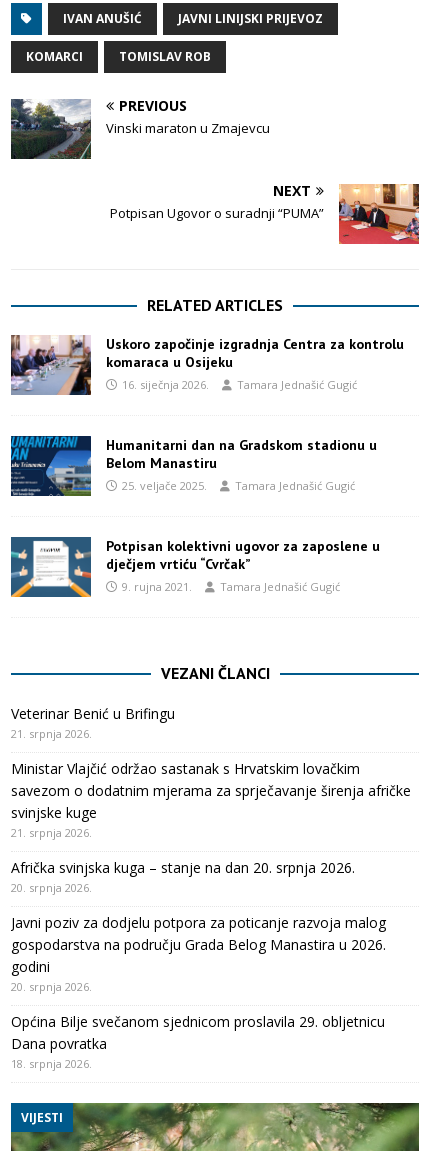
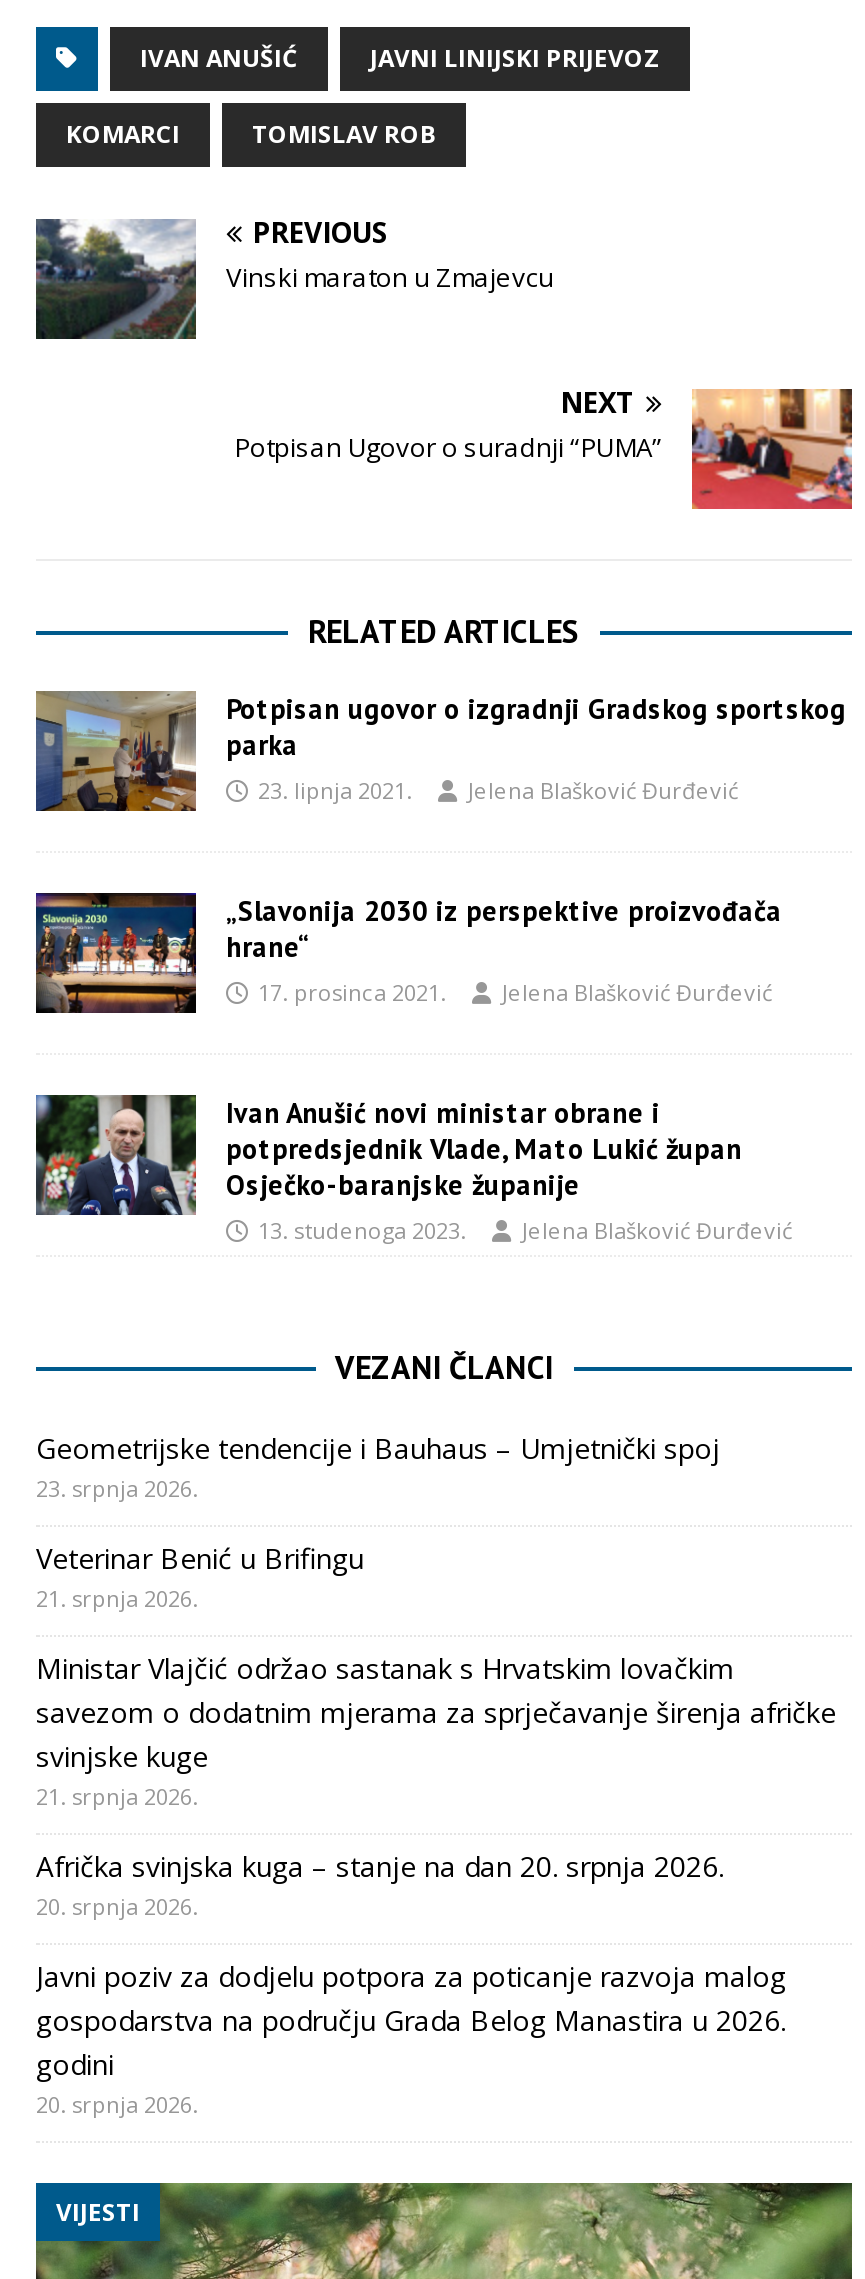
[10,334,404,396] [image] | Uskoro započinje izgradnja Centra za kontrolu | komaraca u Osijeku | 16. siječnja 2026. | Tamara Jednašić Gugić -> [34,689,846,813] [image] | Potpisan ugovor o izgradnji Gradskog sportskog | parka | 23. lipnja 2021. | Jelena Blašković Đurđević
[11,435,377,497] [image] | Humanitarni dan na Gradskom stadionu u | Belom Manastiru | 25. veljače 2025. | Tamara Jednašić Gugić -> [34,891,782,1015] [image] | „Slavonija 2030 iz perspektive proizvođača | hrane“ | 17. prosinca 2021. | Jelena Blašković Đurđević
[10,536,380,598] [image] | Potpisan kolektivni ugovor za zaposlene u | dječjem vrtiću “Cvrčak” | 9. rujna 2021. | Tamara Jednašić Gugić -> [34,1093,792,1244] [image] | Ivan Anušić novi ministar obrane i | potpredsjednik Vlade, Mato Lukić župan | Osječko-baranjske županije | 13. studenoga 2023. | Jelena Blašković Đurđević
none -> [36,1428,720,1502] Geometrijske tendencije i Bauhaus – Umjetnički spoj | 23. srpnja 2026.
moved [11,704,411,994] -> [36,1538,836,2118]: Veterinar Benić u Brifingu | 21. srpnja 2026. | Ministar Vlajčić održao sastanak s Hrvatskim lovačkim | ... | godini | 20. srpnja 2026.
[11,1012,385,1071] Općina Bilje svečanom sjednicom proslavila 29. obljetnicu | Dana povratka | 18. srpnja 2026. -> none

